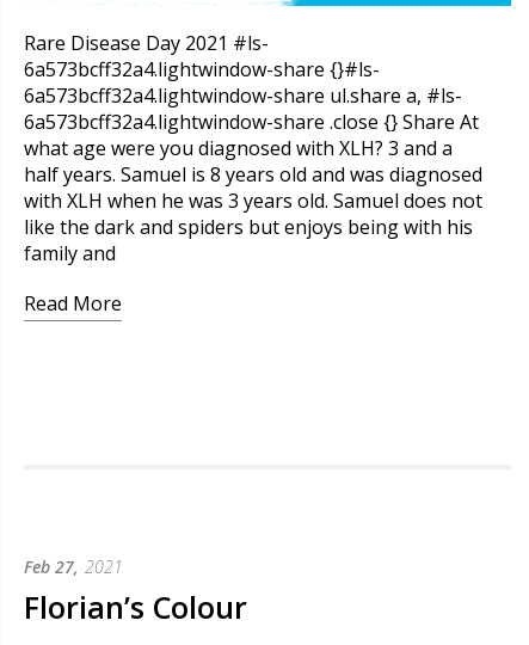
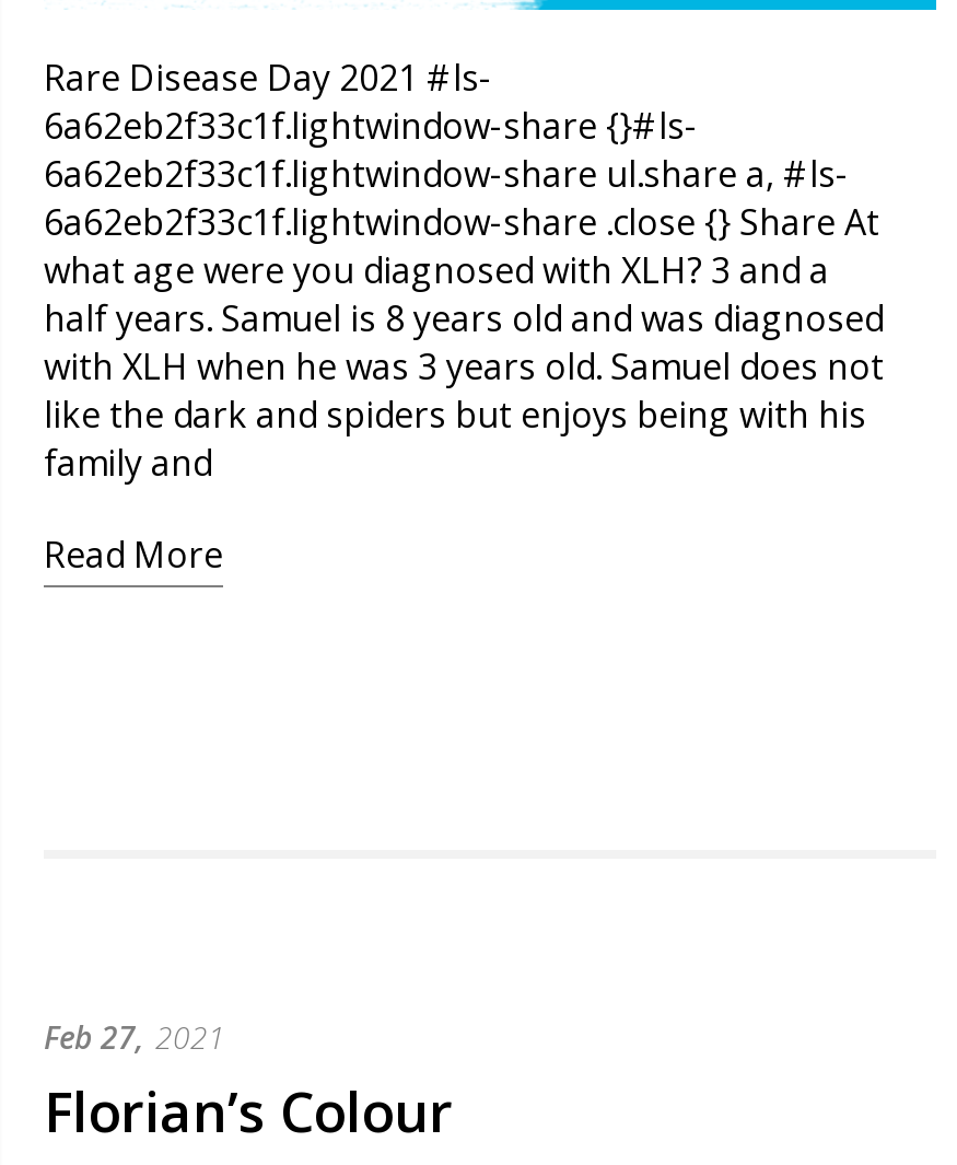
[24,56,380,83] 6a573bcff32a4.lightwindow-share {}#ls- -> [44,103,698,151] 6a62eb2f33c1f.lightwindow-share {}#ls-
[24,83,462,109] 6a573bcff32a4.lightwindow-share ul.share a, #ls- -> [44,151,849,200] 6a62eb2f33c1f.lightwindow-share ul.share a, #ls-
[24,109,479,135] 6a573bcff32a4.lightwindow-share .close {} Share At -> [44,200,879,248] 6a62eb2f33c1f.lightwindow-share .close {} Share At

